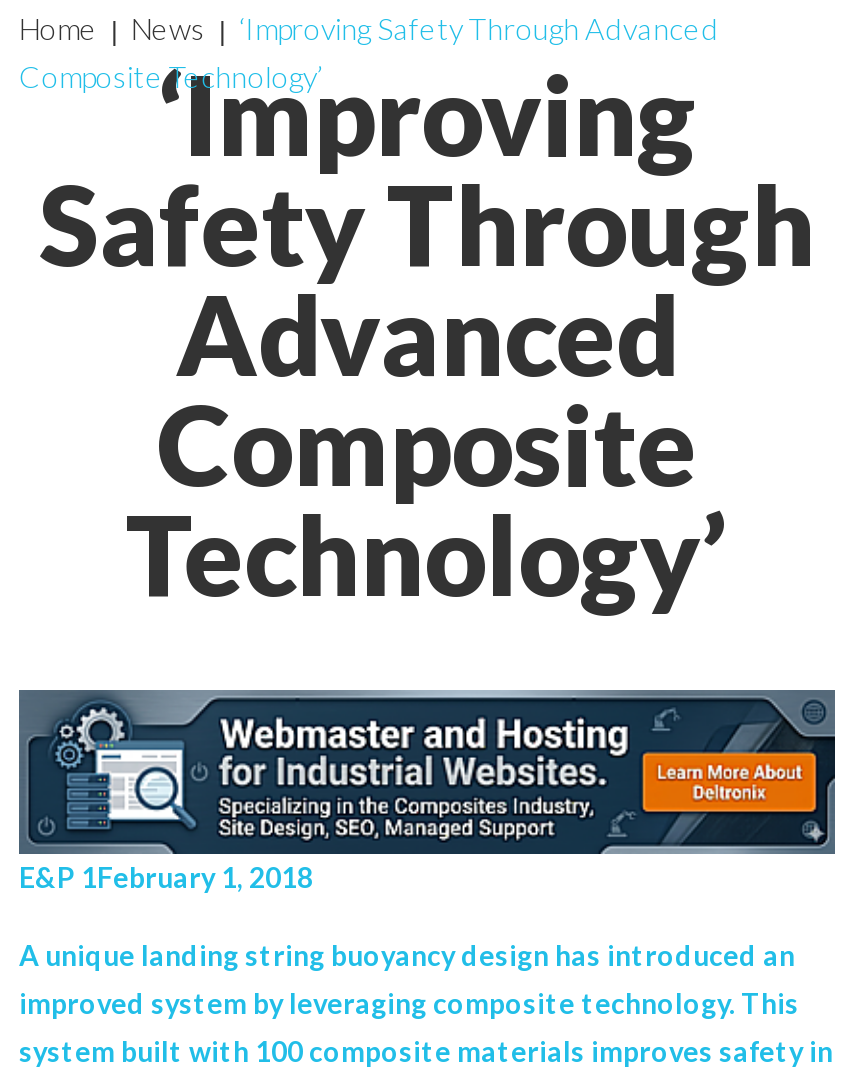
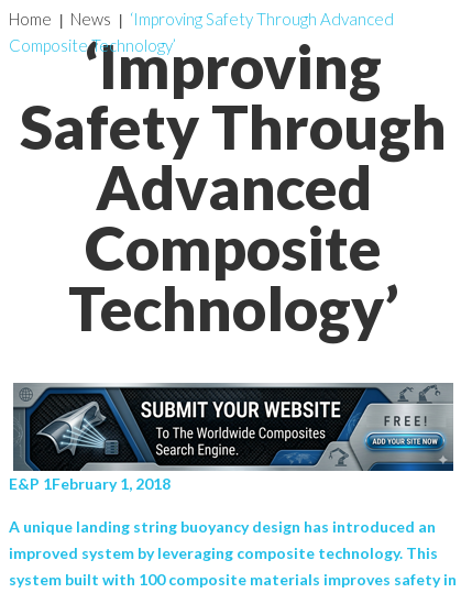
[17,688,837,854] [image] -> [9,383,458,471] [image]

